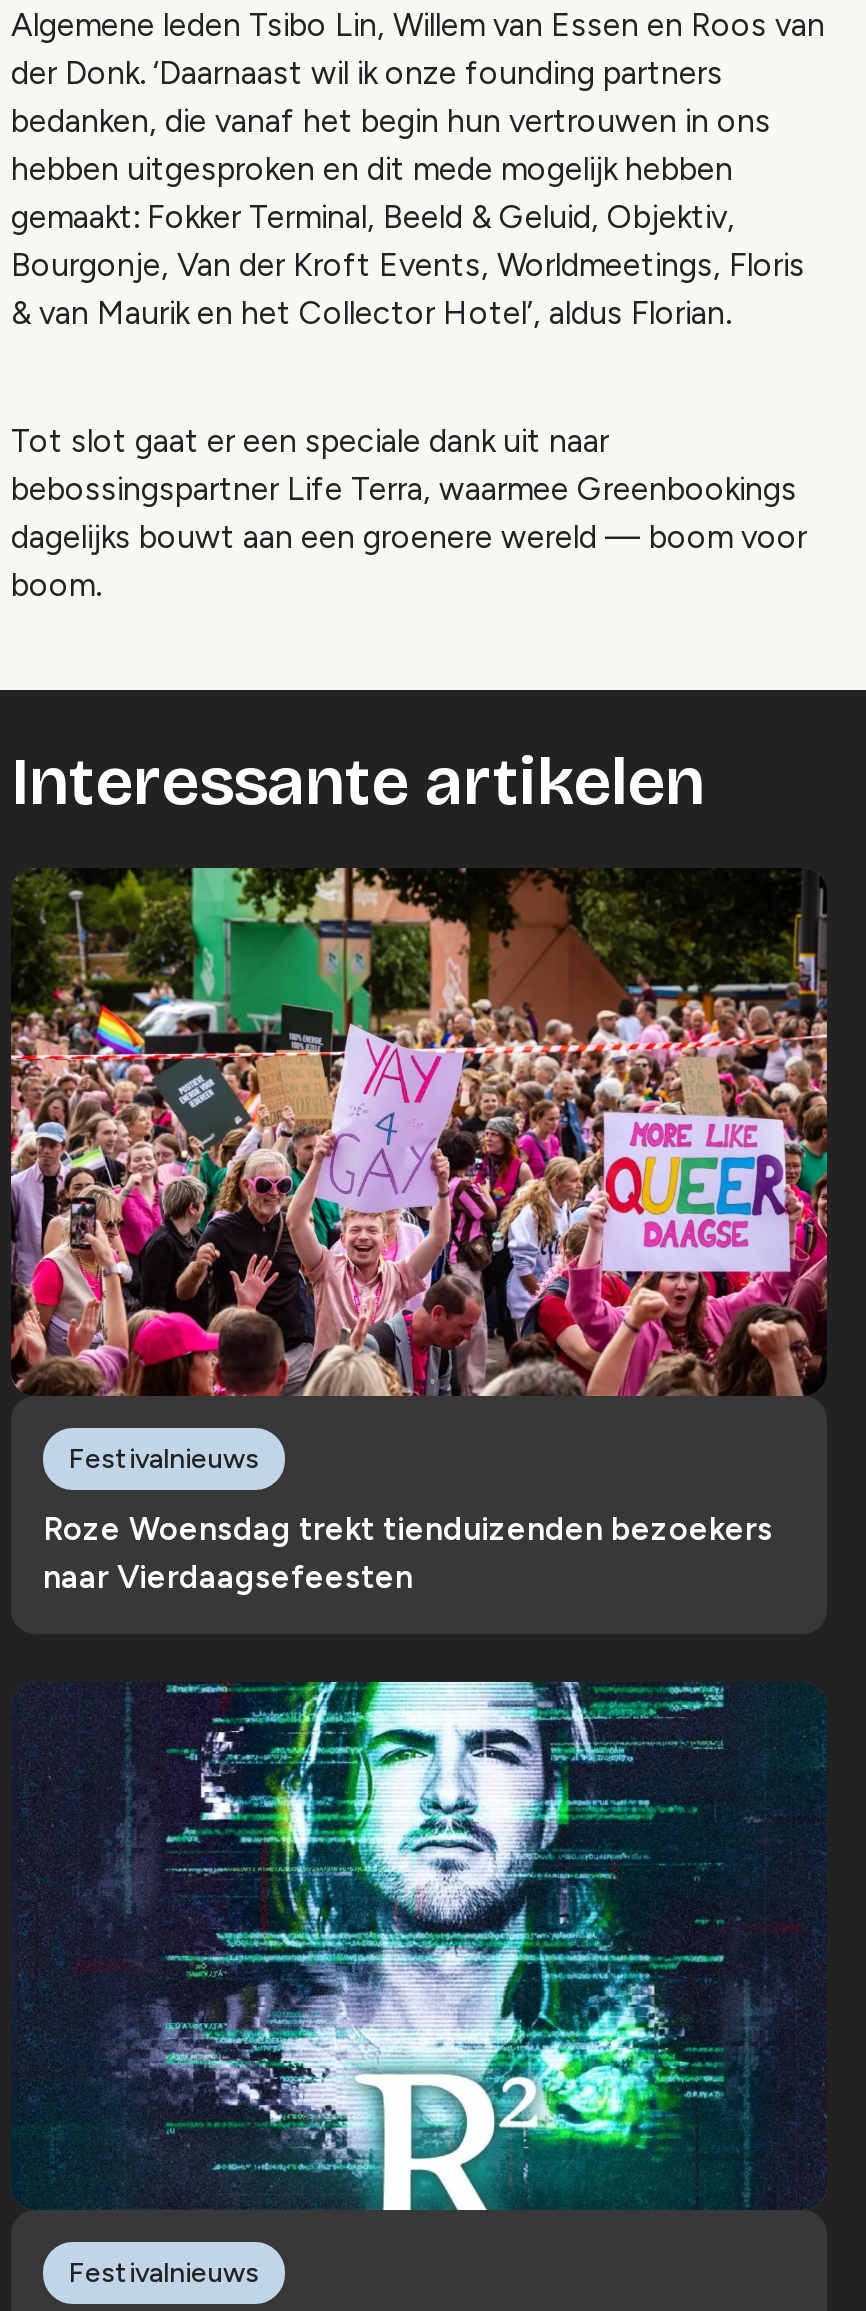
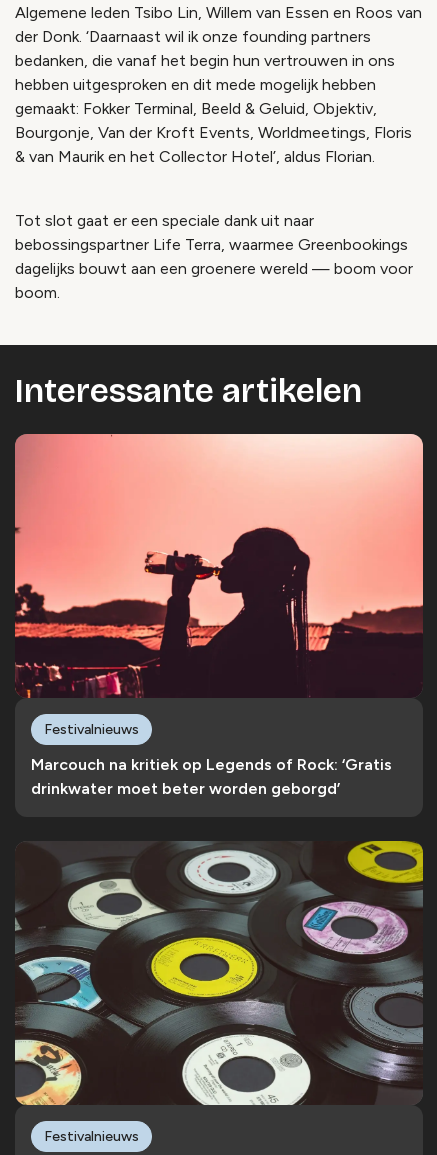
[9,866,829,1398] [image] -> [14,433,424,699] [image]
[43,1510,773,1596] Roze Woensdag trekt tienduizenden bezoekers | naar Vierdaagsefeesten -> [31,755,392,798] Marcouch na kritiek op Legends of Rock: ‘Gratis | drinkwater moet beter worden geborgd’
[11,1680,827,2210] [image] -> [14,840,424,1106] [image]

